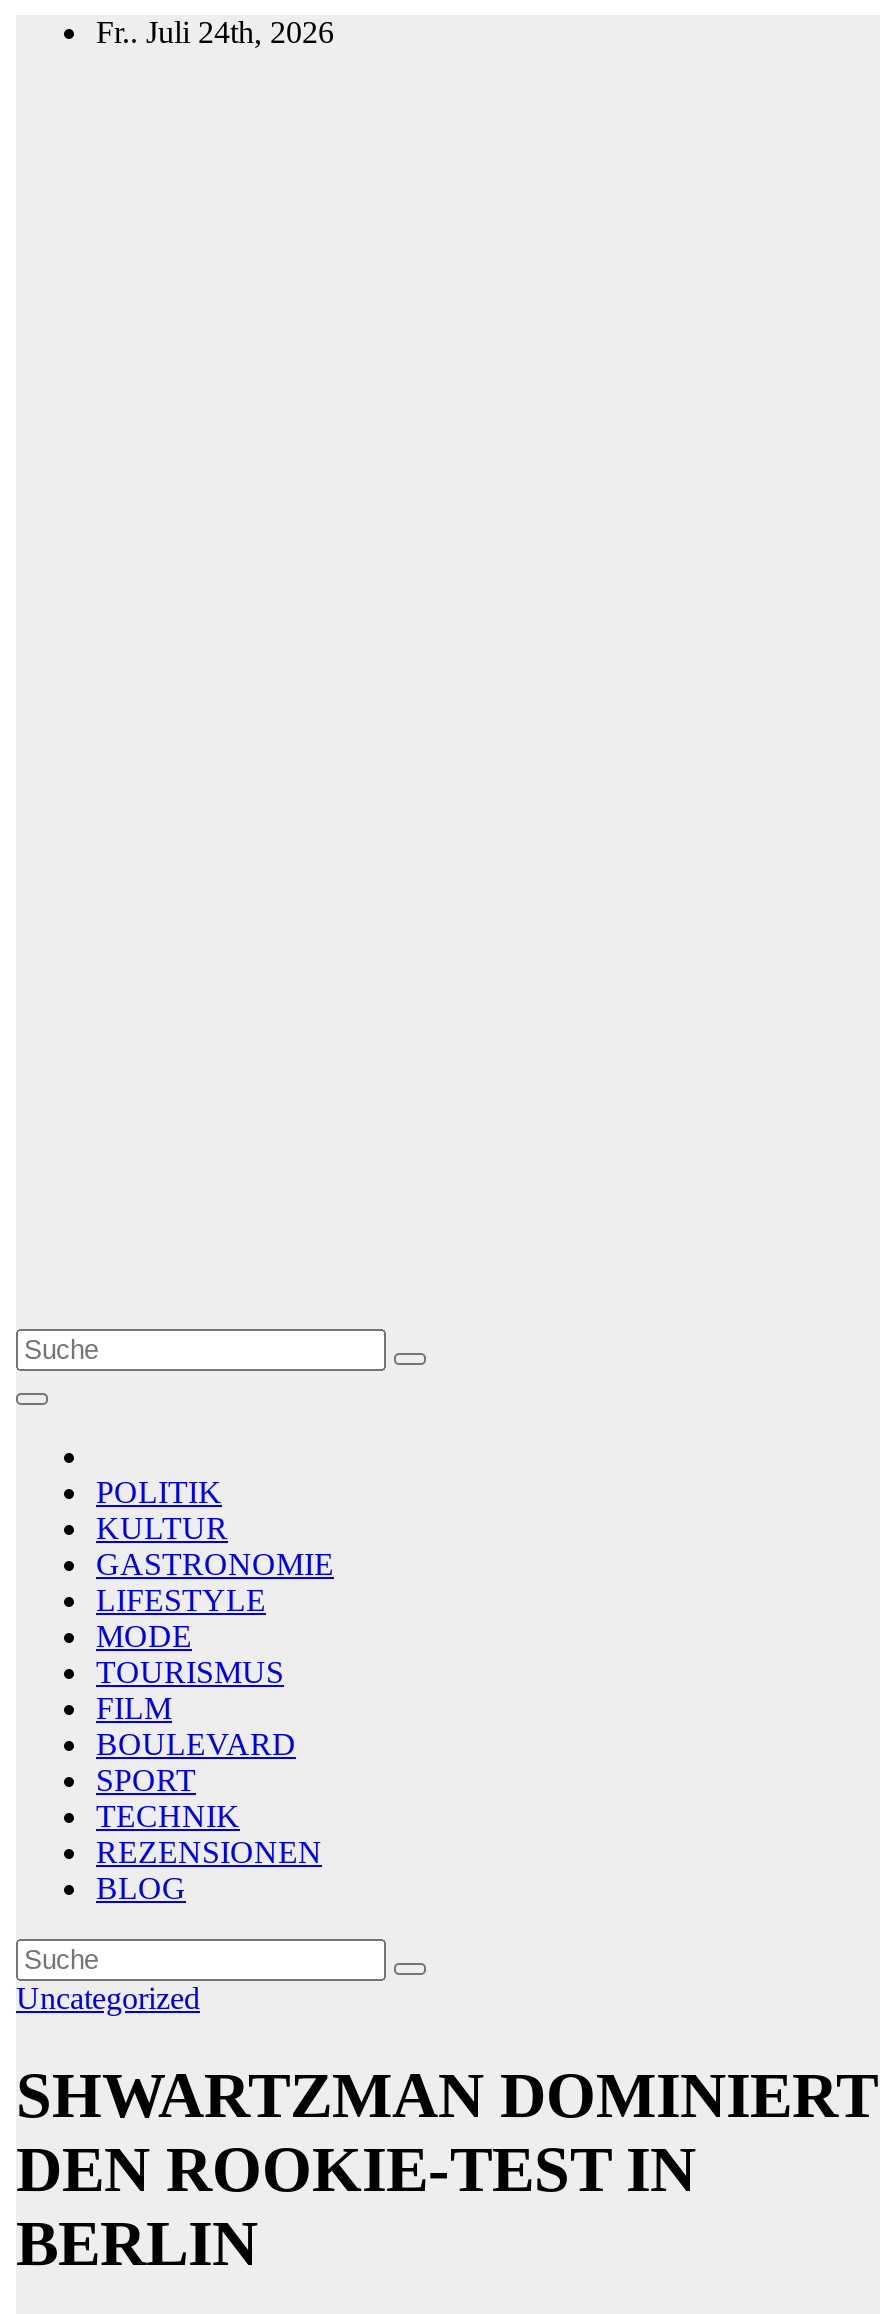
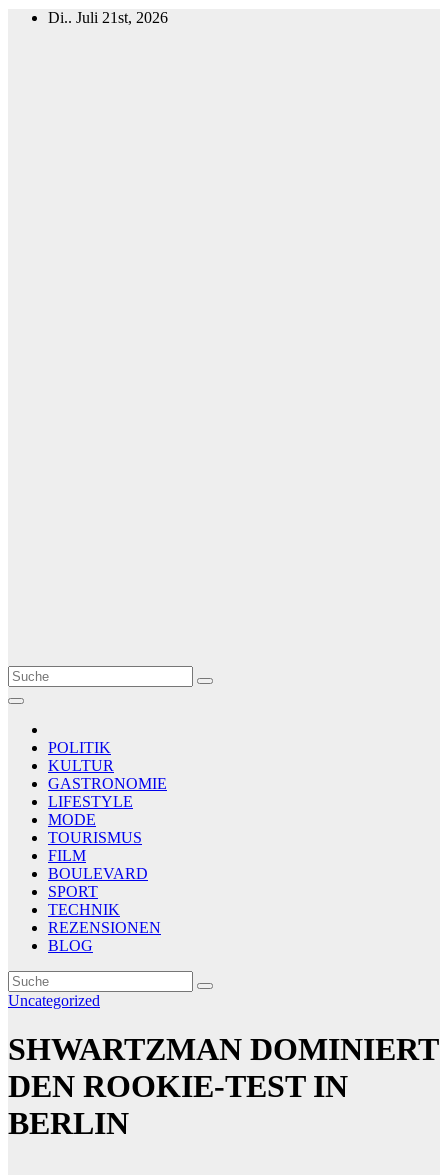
[96,15,334,49] Fr.. Juli 24th, 2026 -> [48,9,168,26] Di.. Juli 21st, 2026

